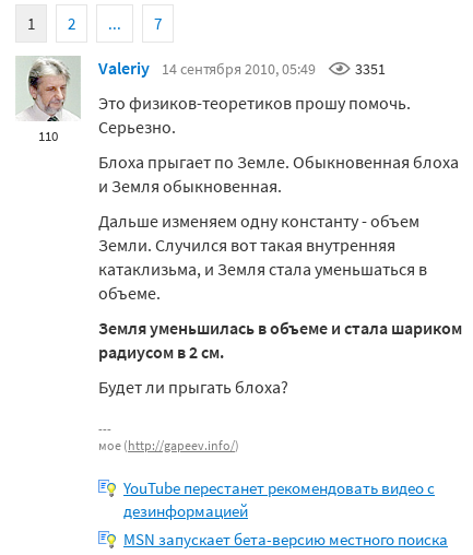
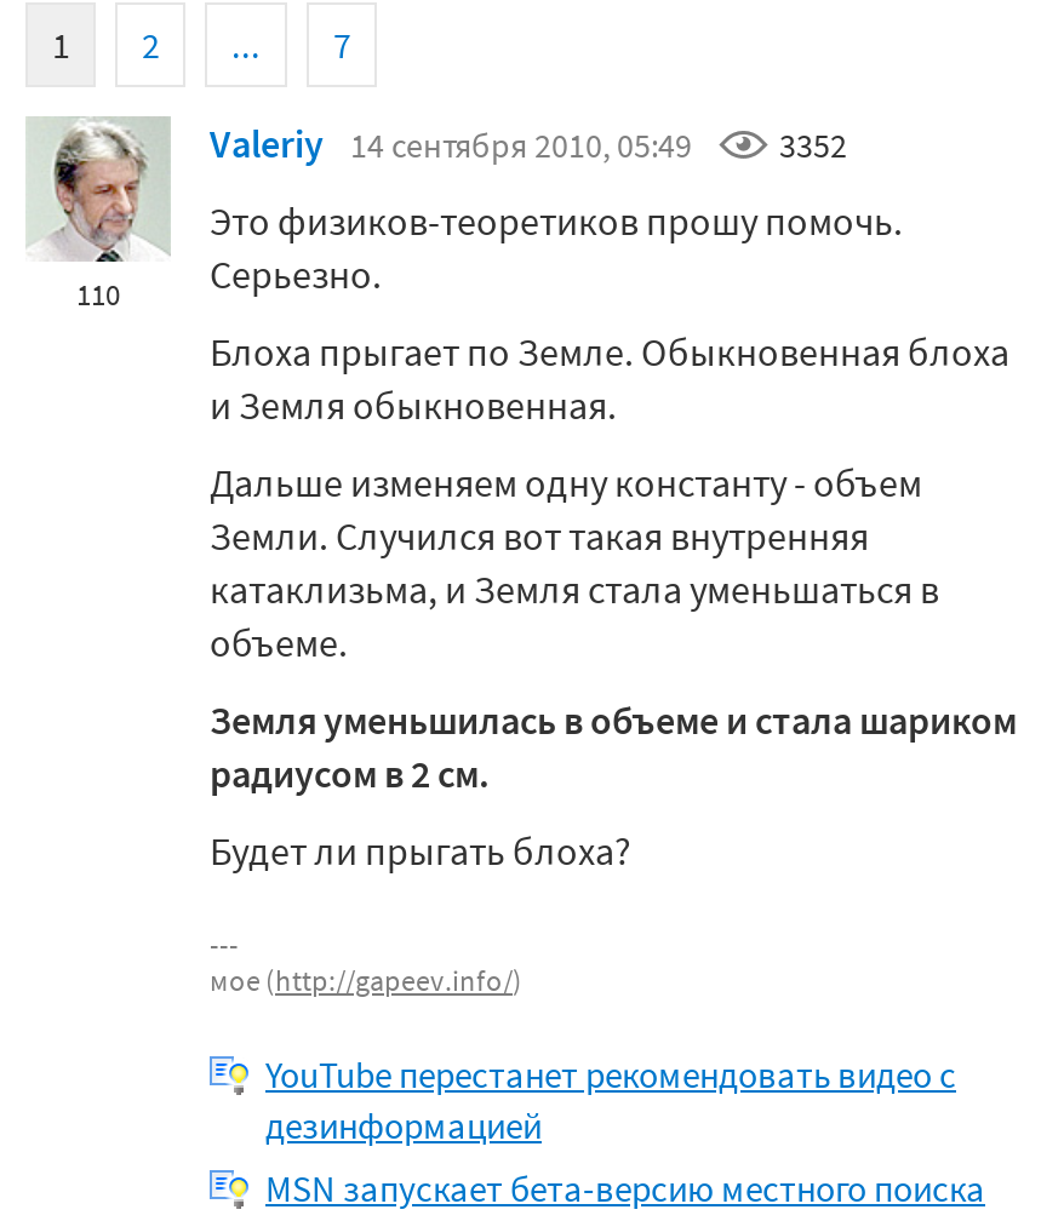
[98,57,386,79] Valeriy 14 сентября 2010, 05:49 3351 -> [210,119,847,167] Valeriy 14 сентября 2010, 05:49 3352

